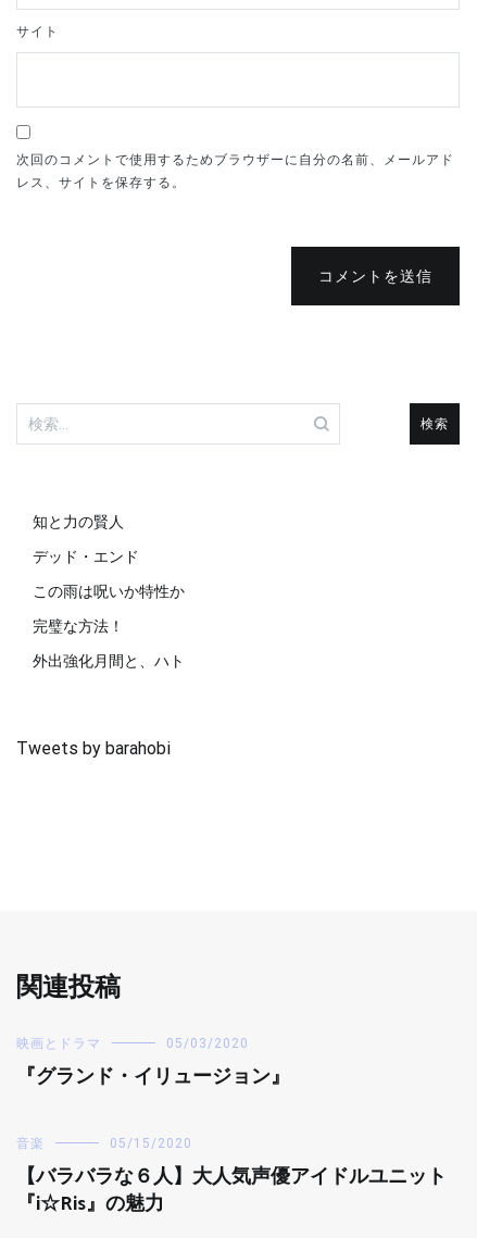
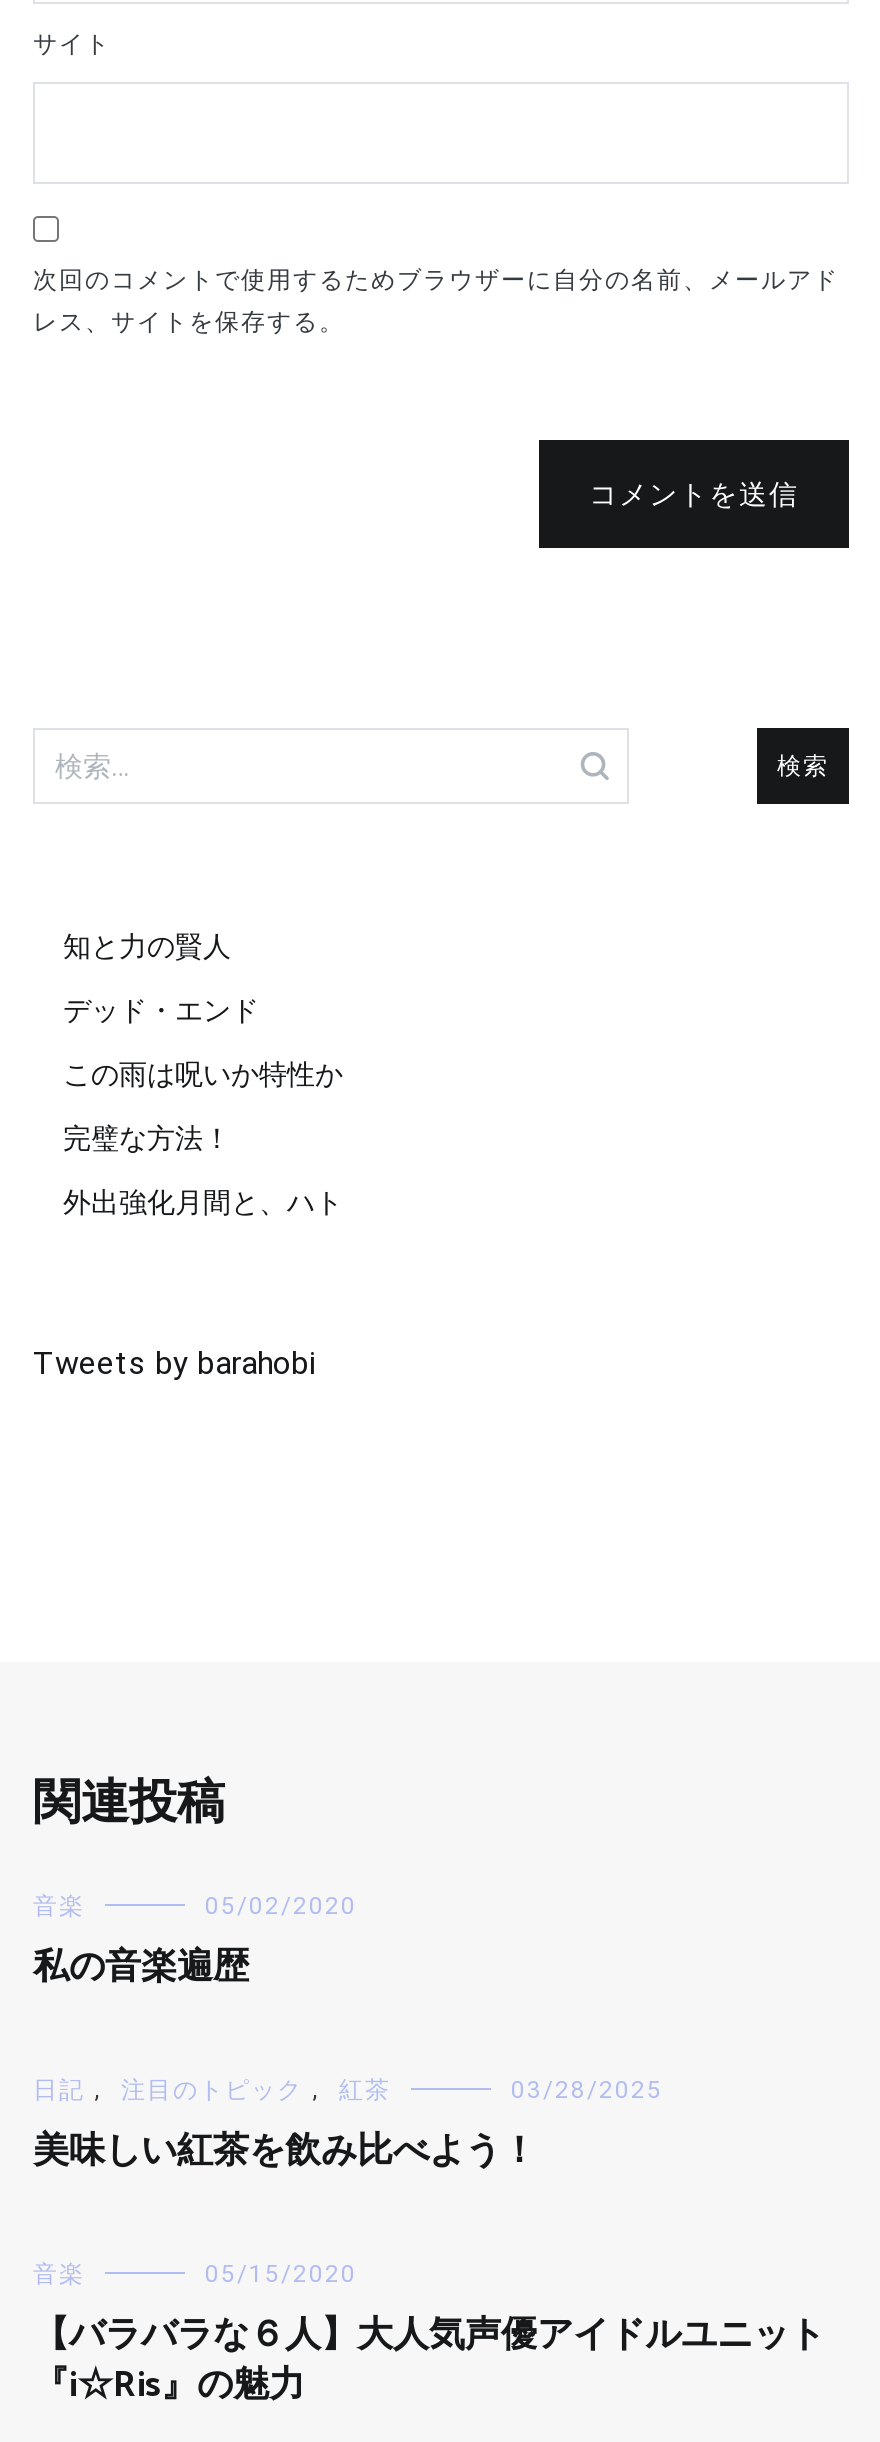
[16,1036,290,1093] 映画とドラマ | 05/03/2020 | 『グランド・イリュージョン』 -> [33,1893,663,2183] 音楽 | 05/02/2020 | 私の音楽遍歴 | 日記 , 注目のトピック , 紅茶 | 03/28/2025 | 美味しい紅茶を飲み比べよう！

